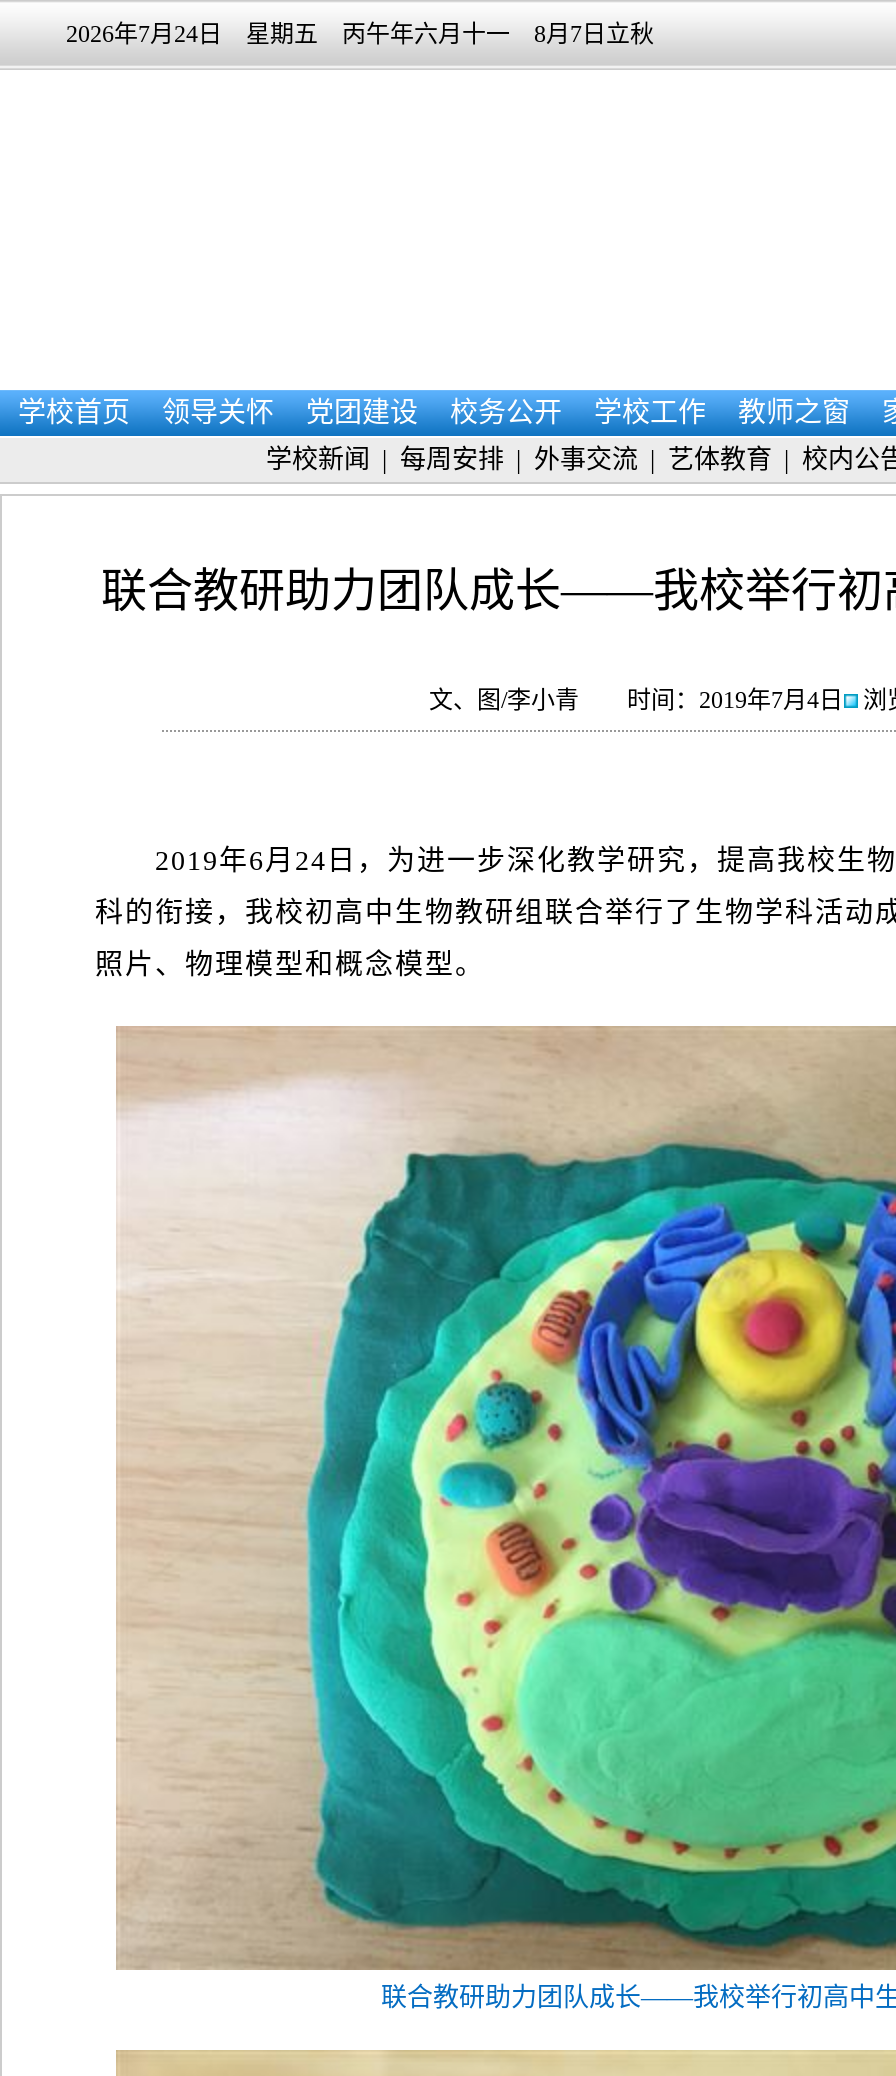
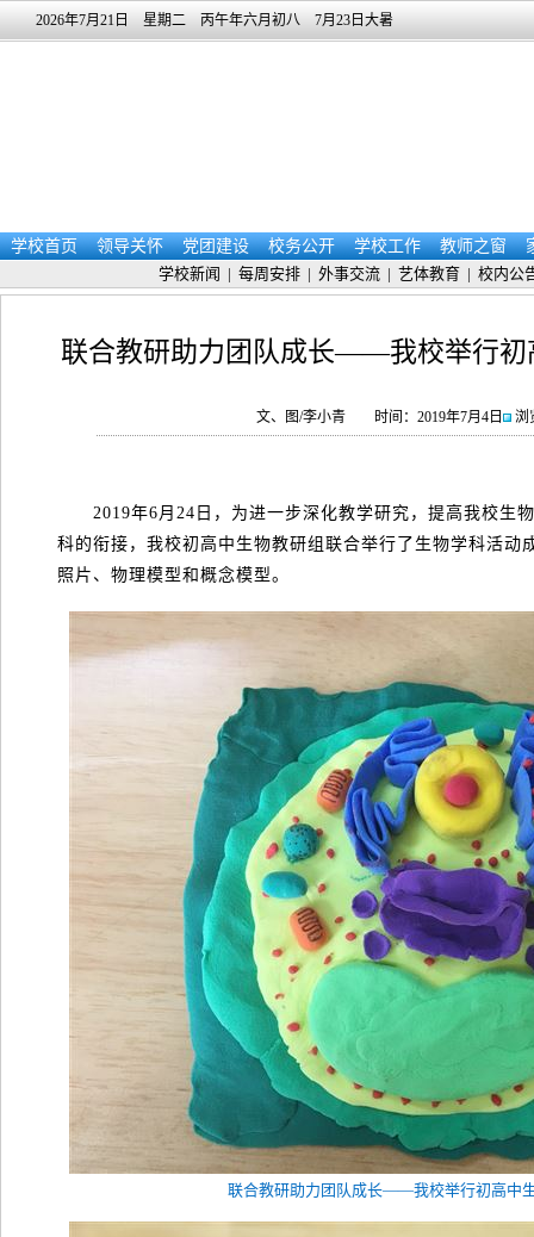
[66,20,654,48] 2026年7月24日 星期五 丙午年六月十一 8月7日立秋 -> [36,12,393,29] 2026年7月21日 星期二 丙午年六月初八 7月23日大暑

